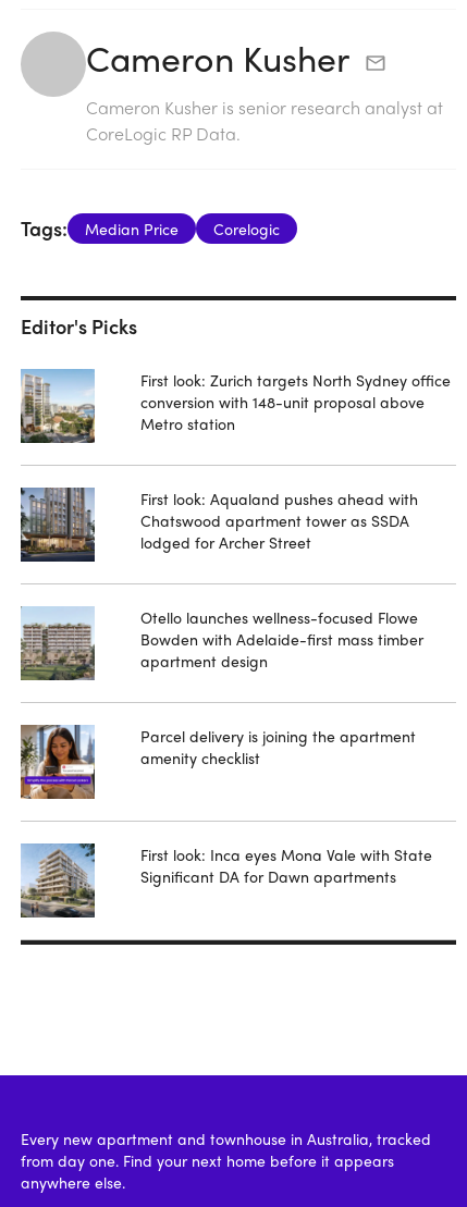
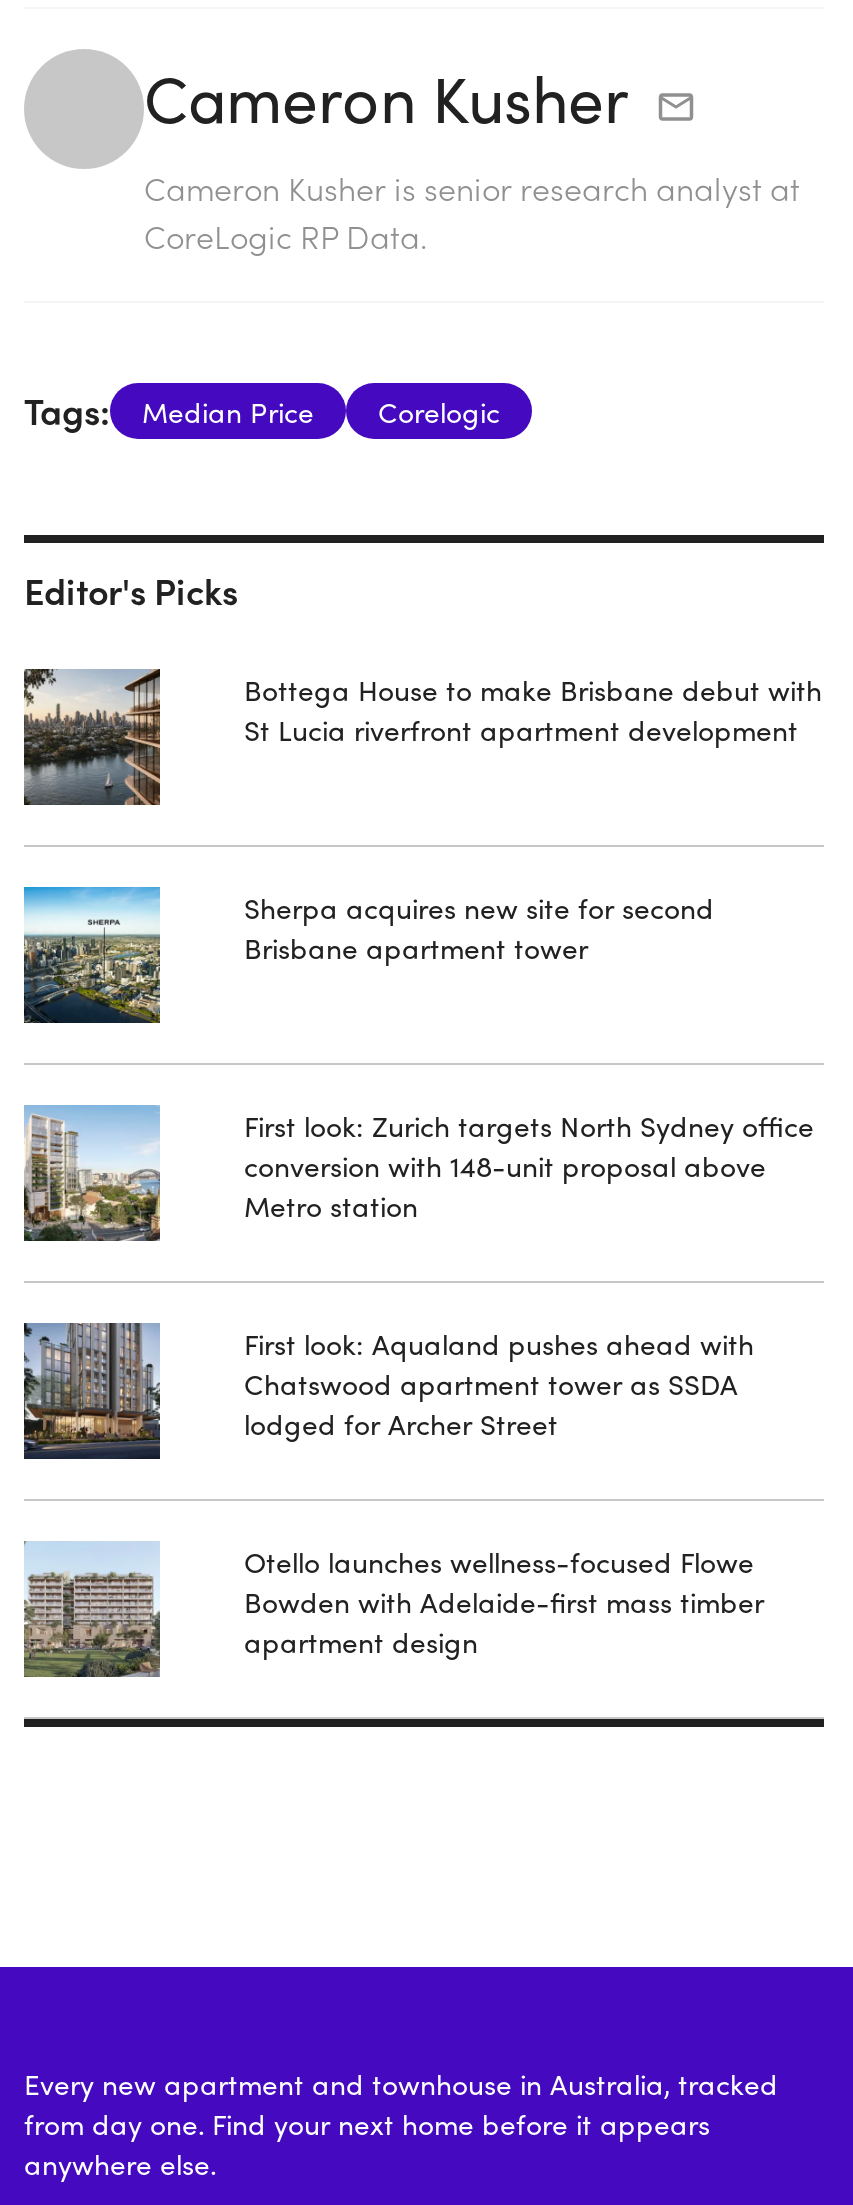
none -> [22,667,162,805] [image]
none -> [22,885,160,1023] [image]
none -> [244,669,822,749] Bottega House to make Brisbane debut with | St Lucia riverfront apartment development
none -> [244,887,714,967] Sherpa acquires new site for second | Brisbane apartment tower
moved [19,369,451,671] -> [20,1105,814,1661]: [image] | First look: Zurich targets North Sydney office | conversion with 148-unit proposal above | ... | Bowden with Adelaide-first mass timber | apartment design
[20,725,96,800] [image] -> none
[140,725,416,768] Parcel delivery is joining the apartment | amenity checklist -> none
[21,842,96,917] [image] -> none
[140,843,432,887] First look: Inca eyes Mona Vale with State | Significant DA for Dawn apartments -> none

